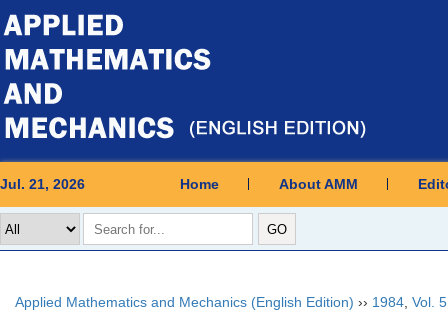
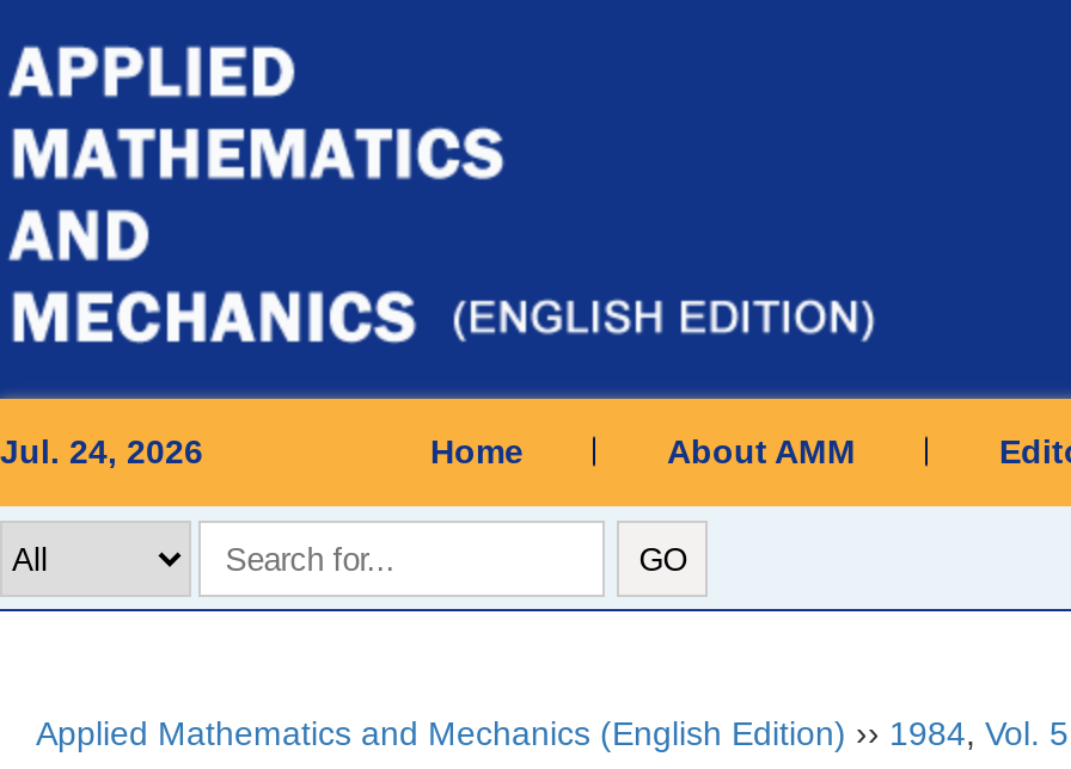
[0,176,85,192] Jul. 21, 2026 -> [0,432,203,470] Jul. 24, 2026

